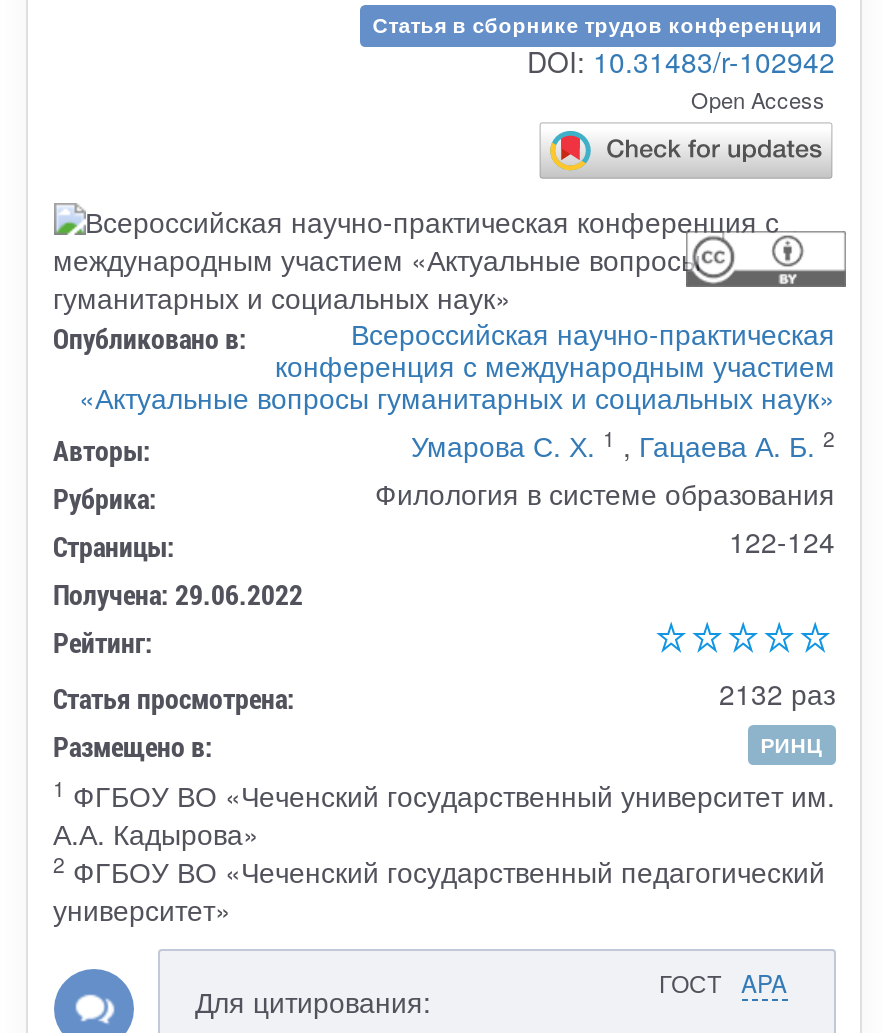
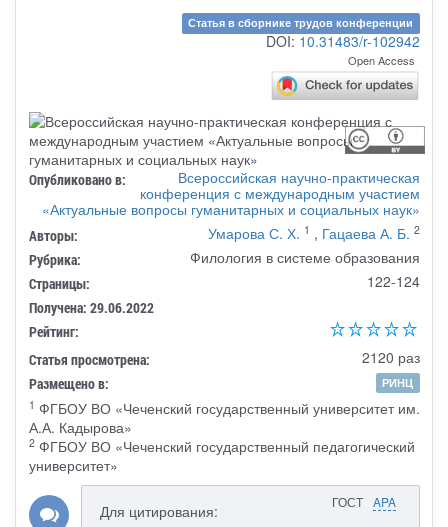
[719,673,835,713] 2132 раз -> [361,347,419,367] 2120 раз

